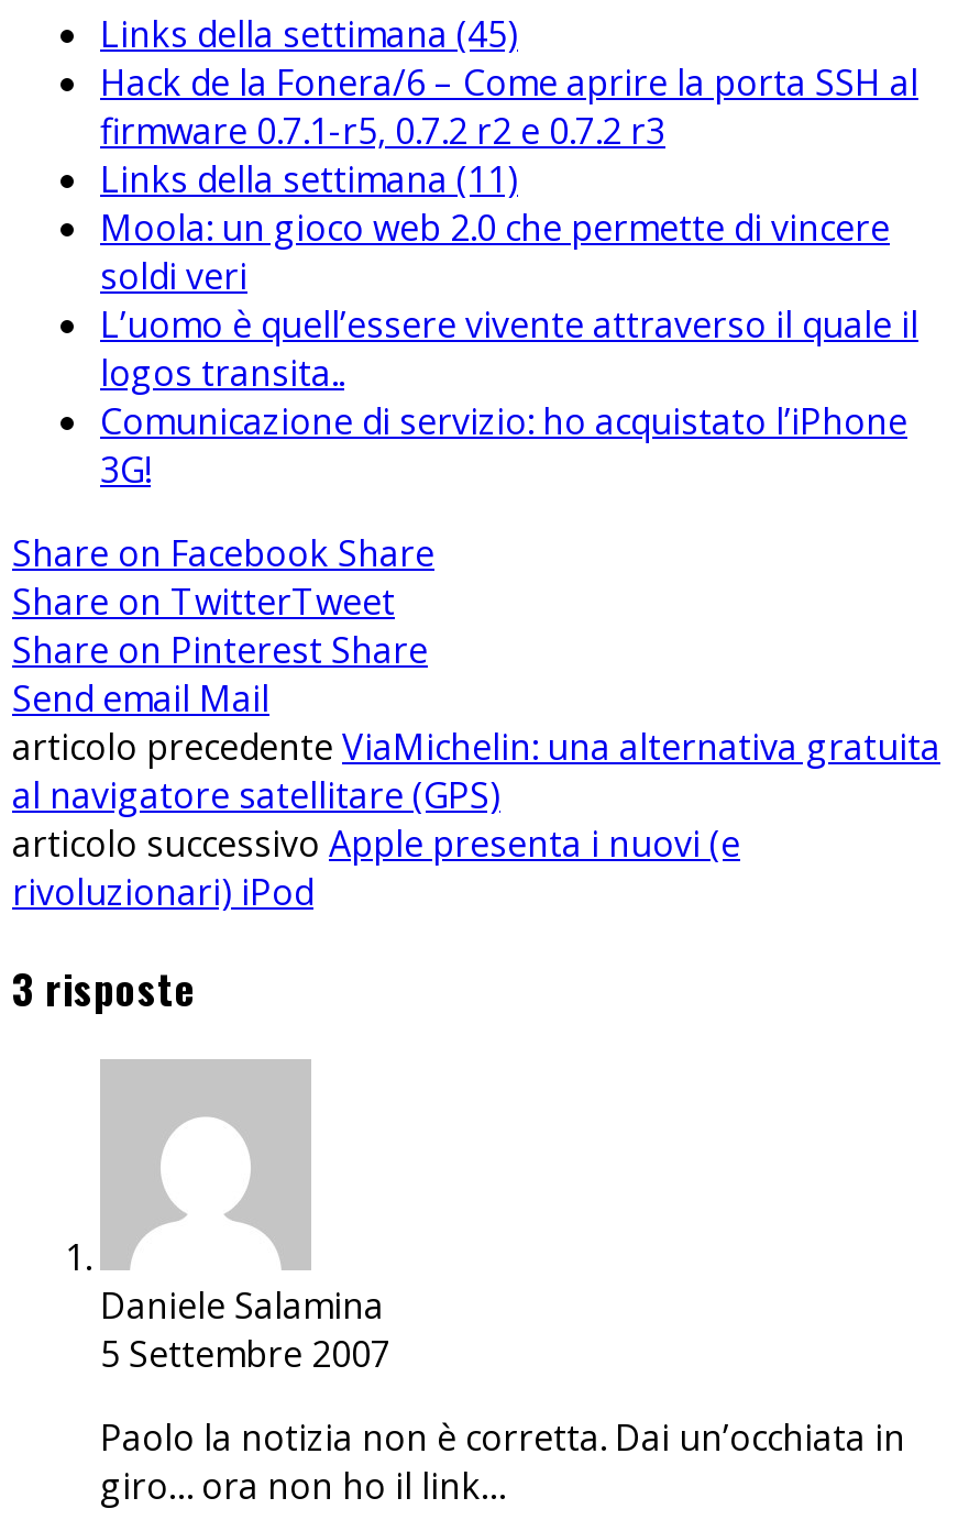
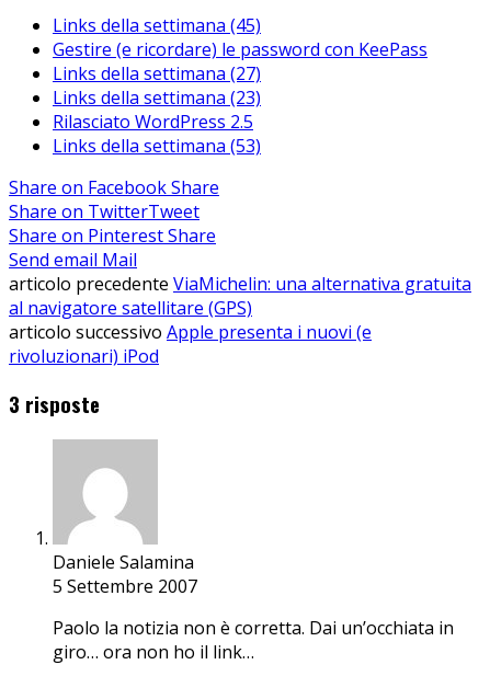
[100,59,918,494] Hack de la Fonera/6 – Come aprire la porta SSH al | firmware 0.7.1-r5, 0.7.2 r2 e 0.7.2 r3 | Links della settimana (11) | Moola: un gioco web 2.0 che permette di vincere | soldi veri | L’uomo è quell’essere vivente attraverso il quale il | logos transita.. | Comunicazione di servizio: ho acquistato l’iPhone | 3G! -> [53,38,428,158] Gestire (e ricordare) le password con KeePass | Links della settimana (27) | Links della settimana (23) | Rilasciato WordPress 2.5 | Links della settimana (53)

